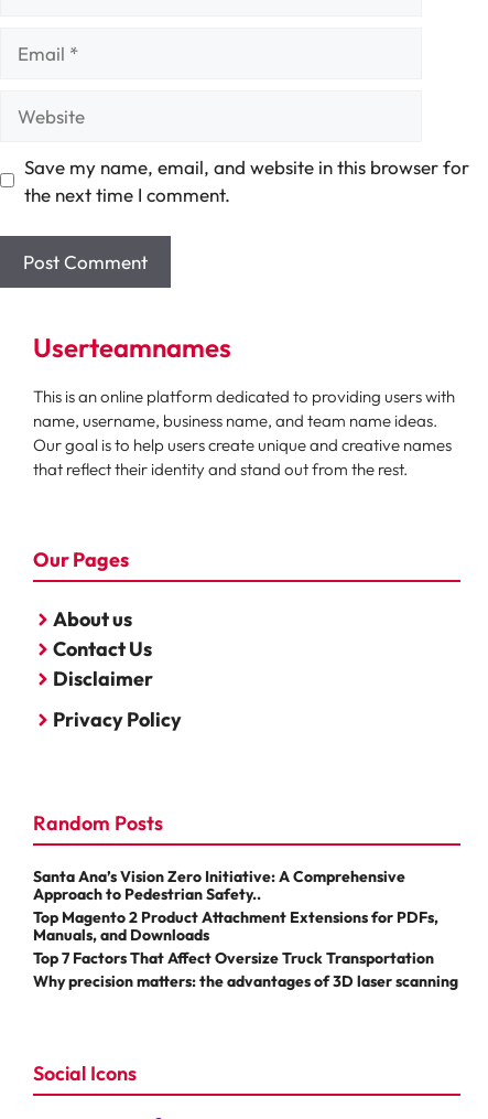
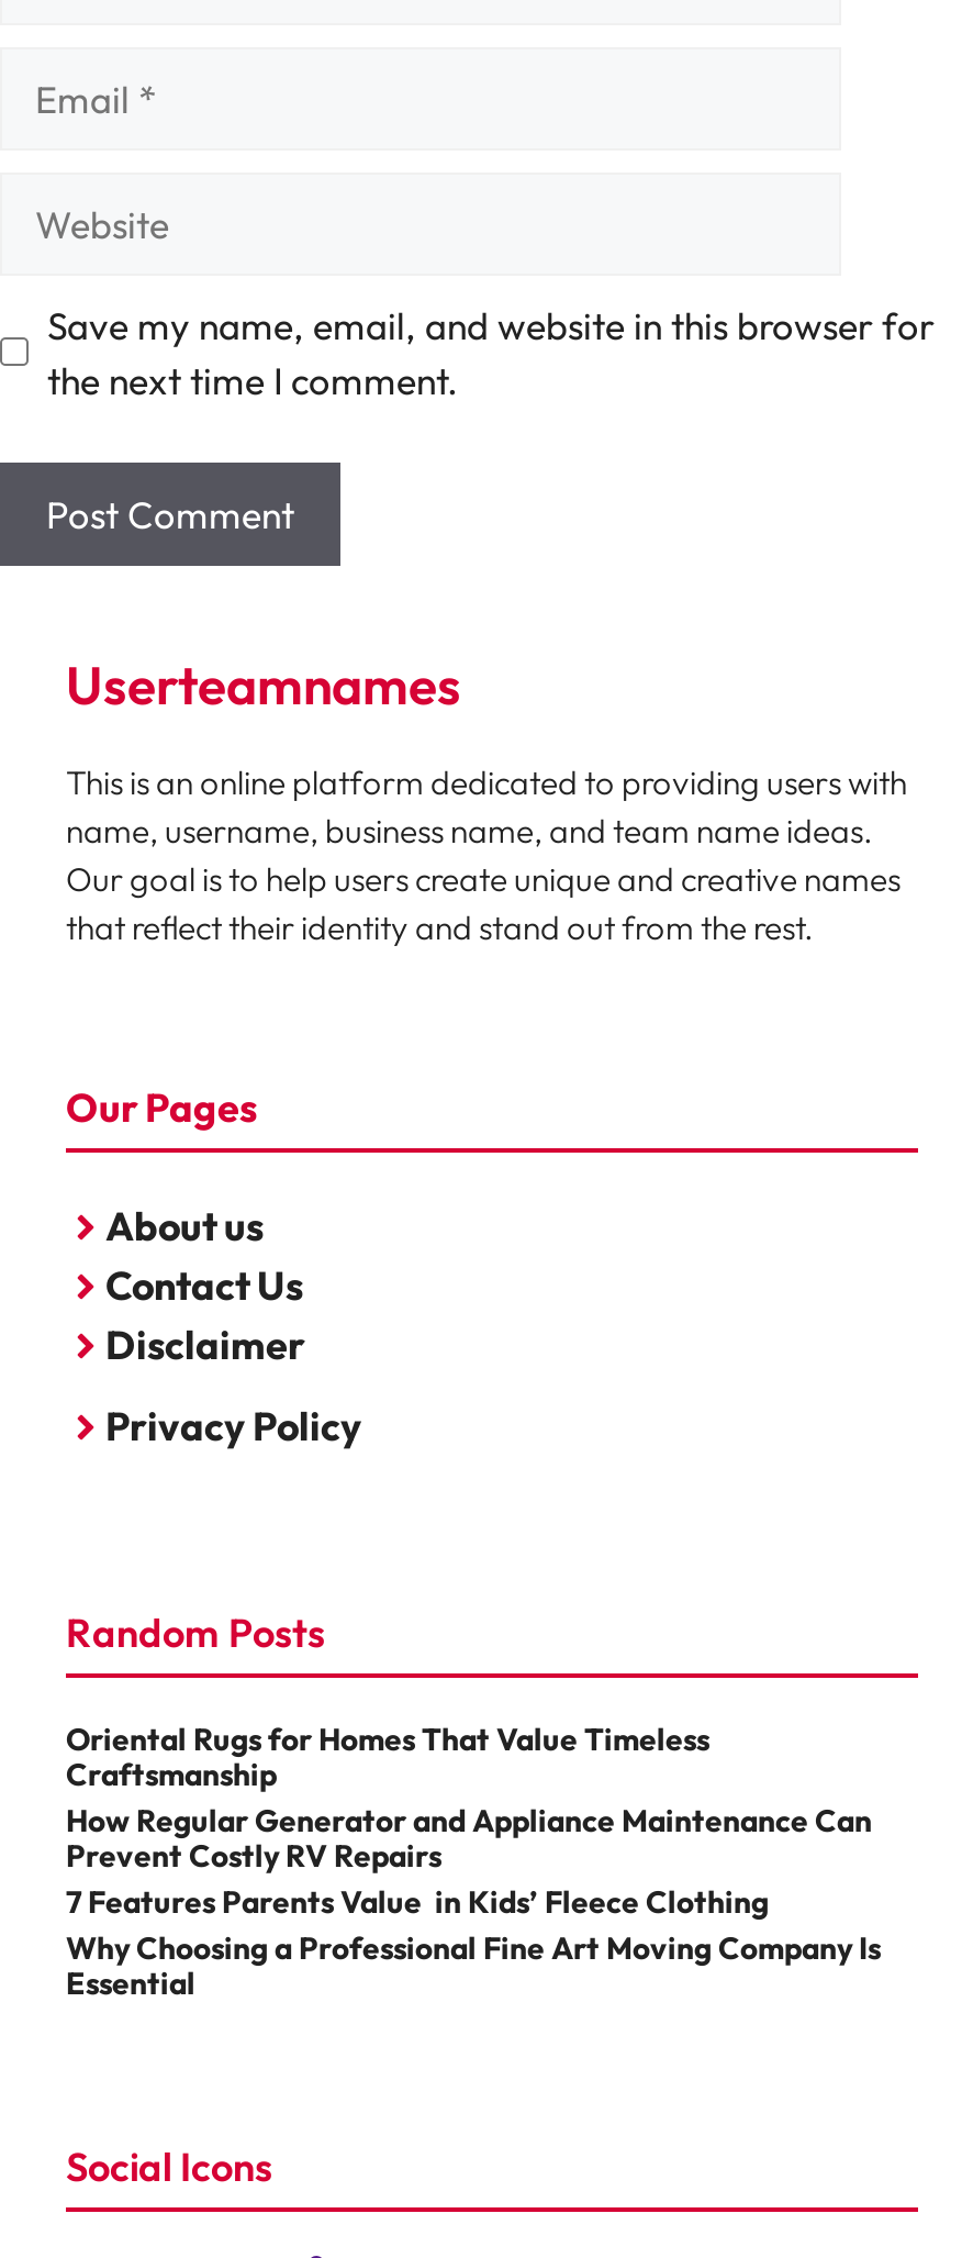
[33,867,458,991] Santa Ana’s Vision Zero Initiative: A Comprehensive | Approach to Pedestrian Safety.. | Top Magento 2 Product Attachment Extensions for PDFs, | Manuals, and Downloads | Top 7 Factors That Affect Oversize Truck Transportation | Why precision matters: the advantages of 3D laser scanning -> [66,1720,881,2003] Oriental Rugs for Homes That Value Timeless | Craftsmanship | How Regular Generator and Appliance Maintenance Can | Prevent Costly RV Repairs | 7 Features Parents Value in Kids’ Fleece Clothing | Why Choosing a Professional Fine Art Moving Company Is | Essential

